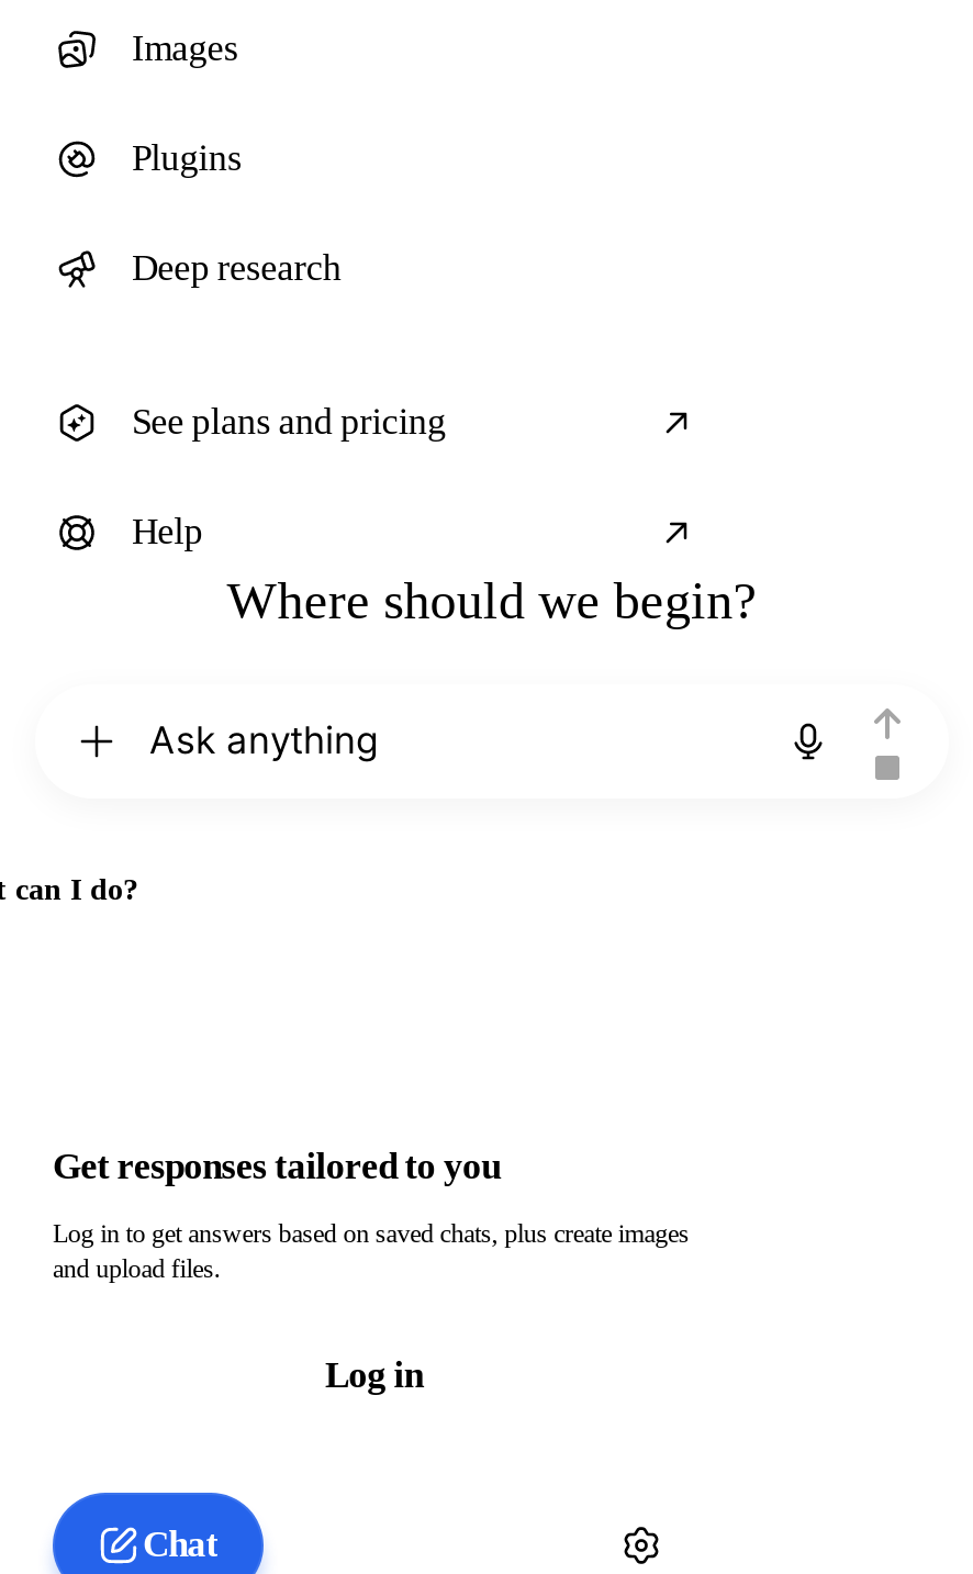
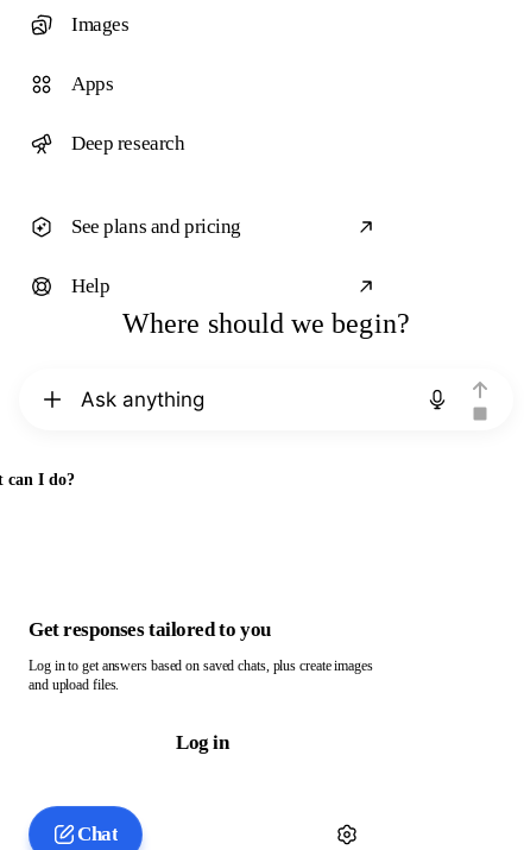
[132,137,242,179] Plugins -> [71,73,113,95] Apps

